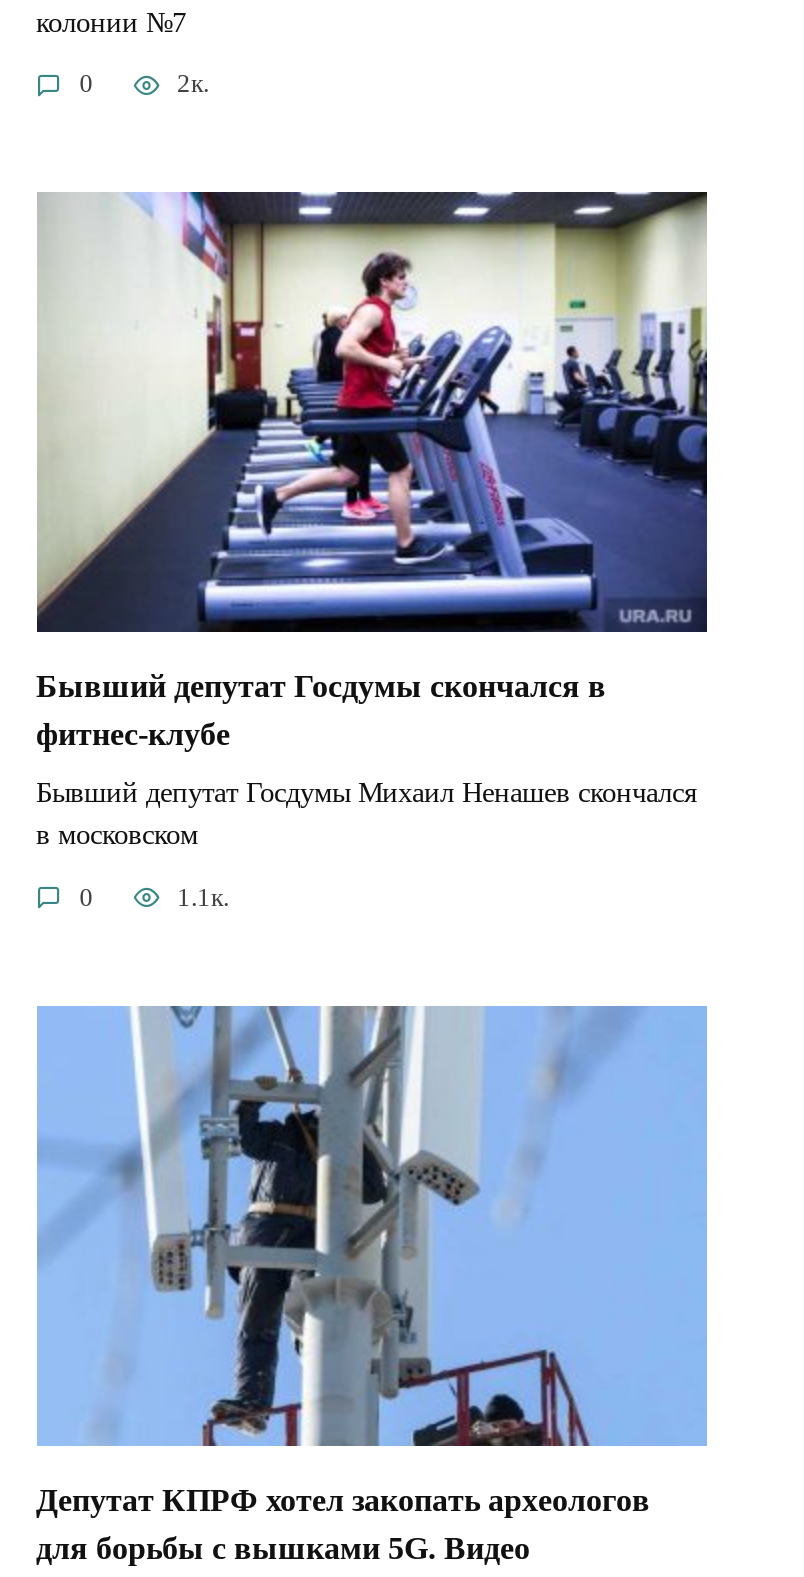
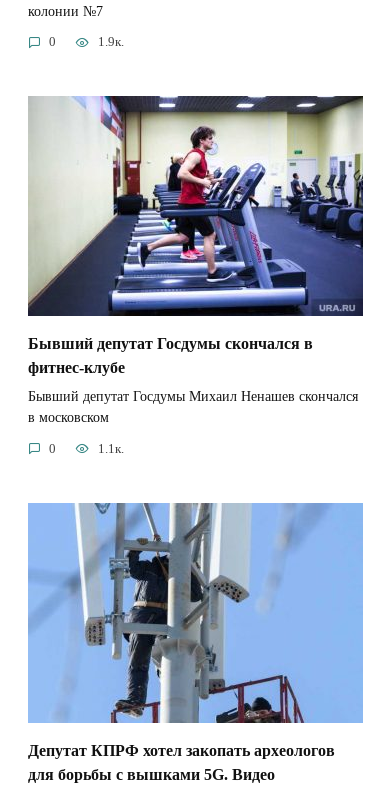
[177,70,209,98] 2к. -> [98,35,124,49] 1.9к.

